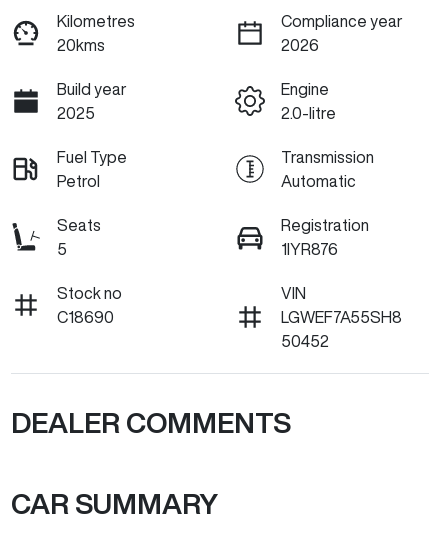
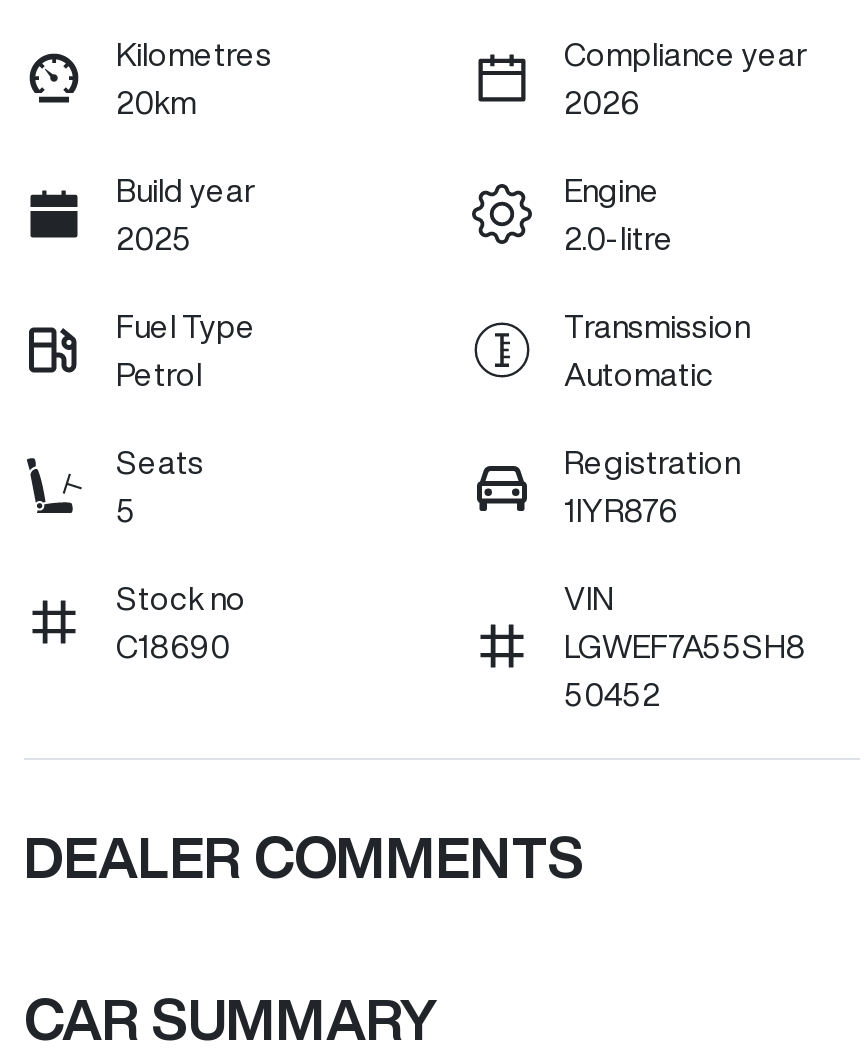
[57,37,105,53] 20kms -> [116,86,196,118] 20km

